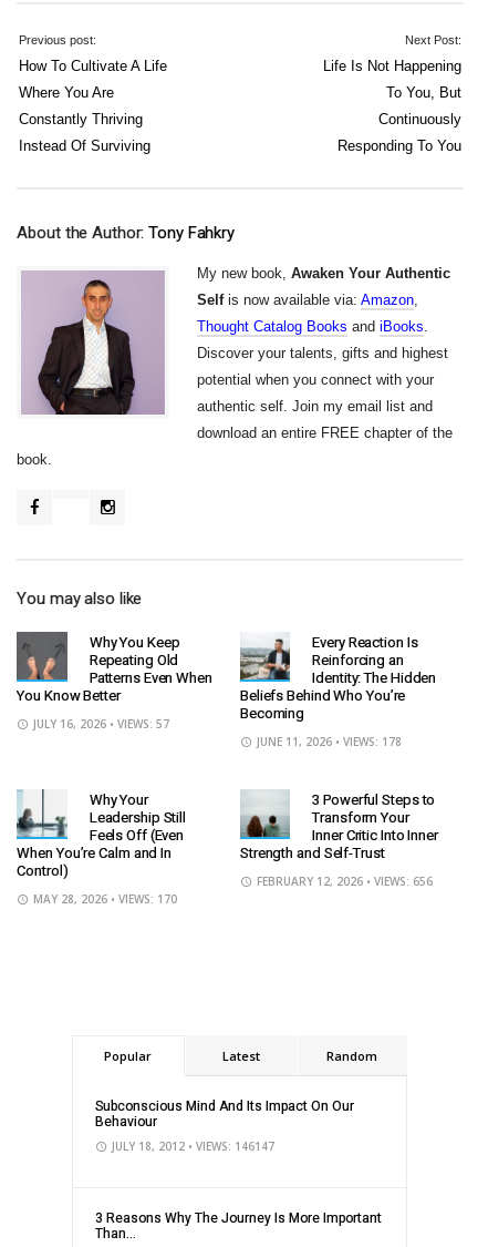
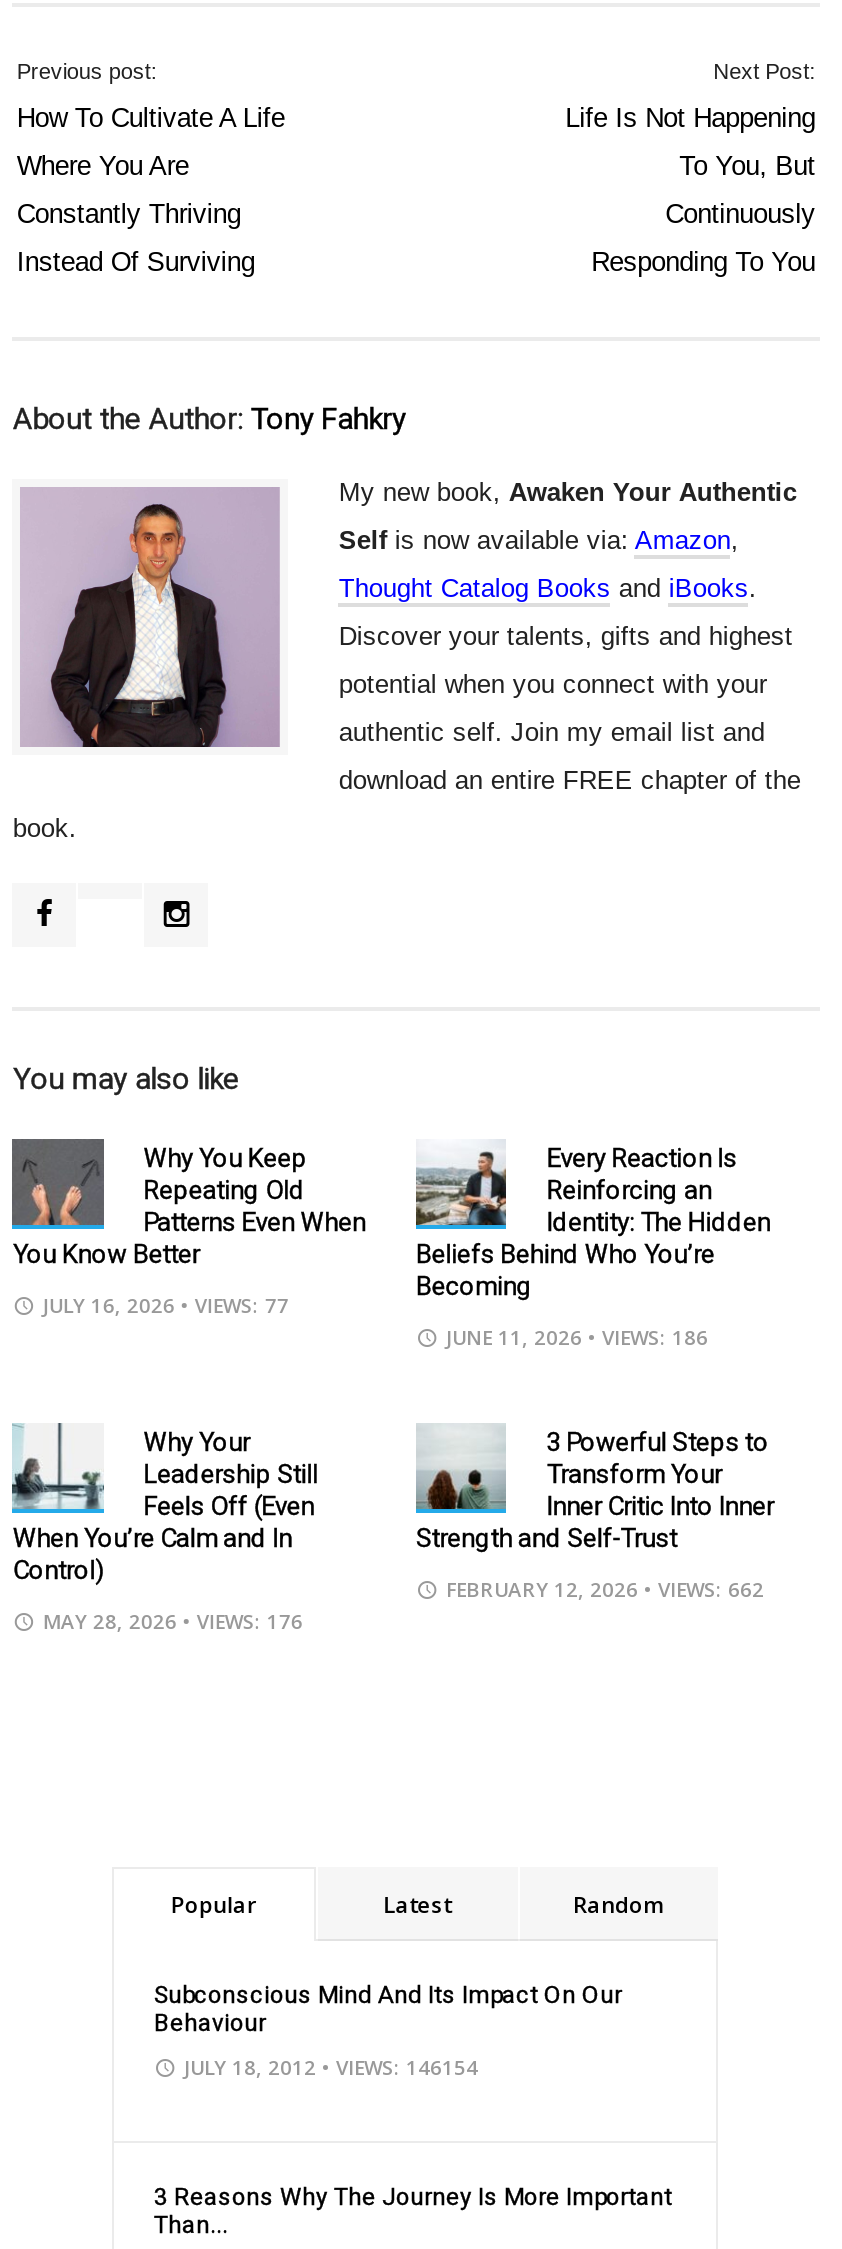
[30,716,170,732] JULY 16, 2026 • VIEWS: 57 -> [37,1291,289,1319] JULY 16, 2026 • VIEWS: 77
[253,734,402,749] JUNE 11, 2026 • VIEWS: 178 -> [440,1323,708,1351] JUNE 11, 2026 • VIEWS: 186
[253,873,433,889] FEBRUARY 12, 2026 • VIEWS: 656 -> [440,1575,764,1603] FEBRUARY 12, 2026 • VIEWS: 662
[30,891,177,907] MAY 28, 2026 • VIEWS: 170 -> [37,1607,303,1635] MAY 28, 2026 • VIEWS: 176
[108,1138,274,1154] JULY 18, 2012 • VIEWS: 146147 -> [178,2053,478,2081] JULY 18, 2012 • VIEWS: 146154

